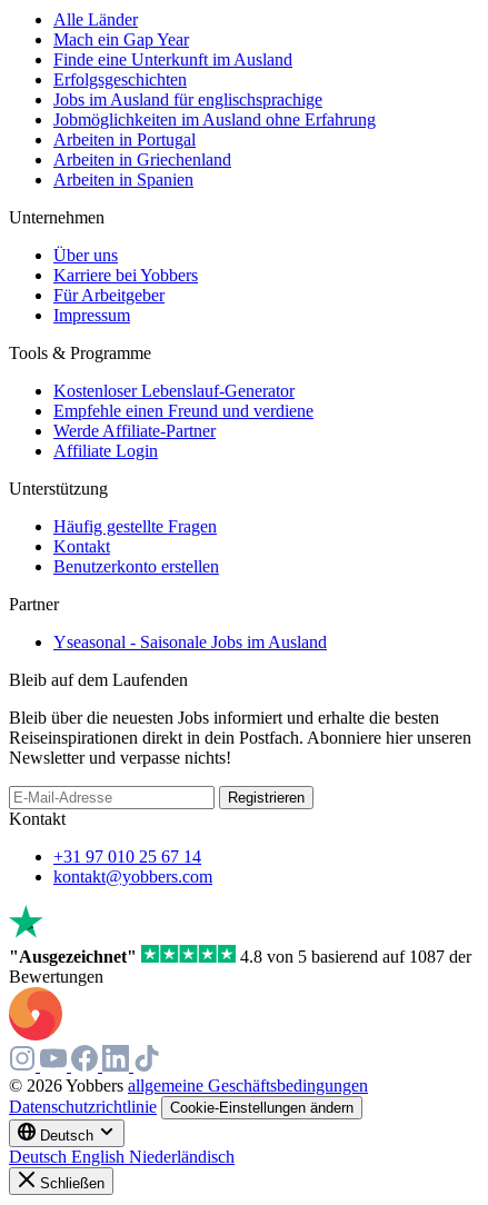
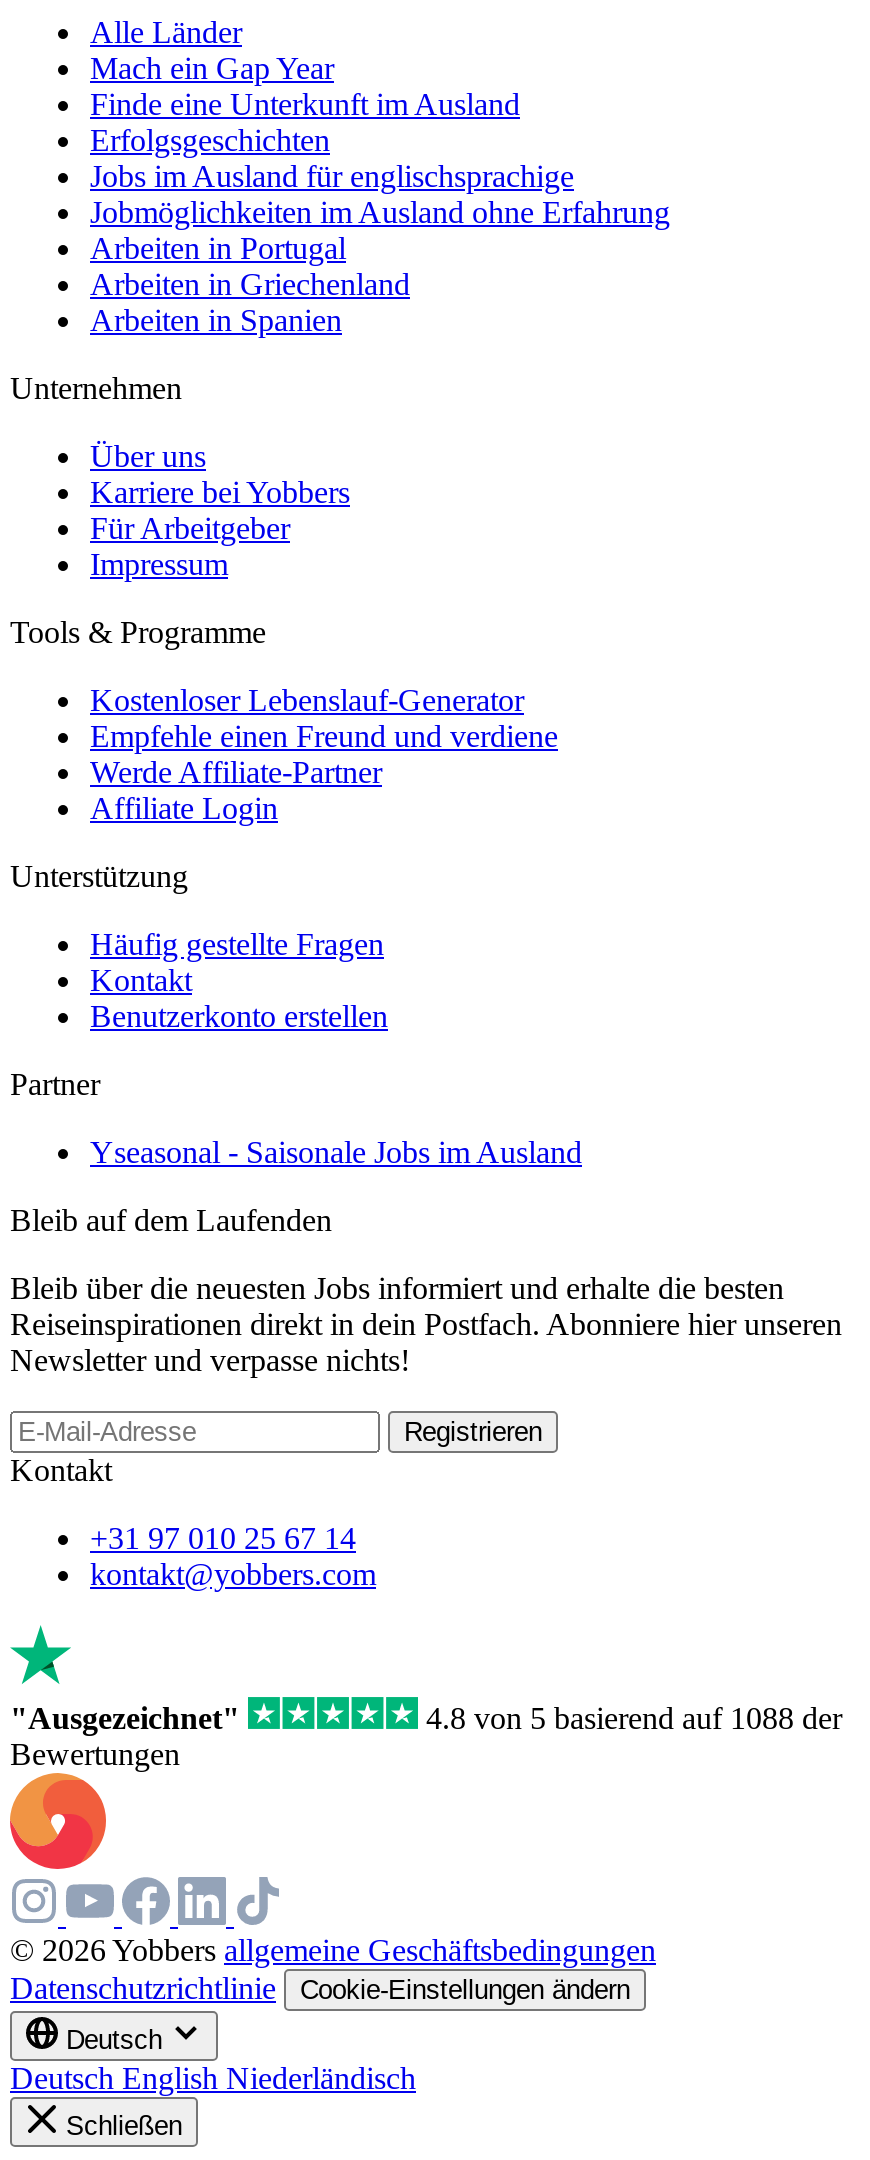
[240,947,471,966] 4.8 von 5 basierend auf 1087 der -> [426,1701,842,1735] 4.8 von 5 basierend auf 1088 der

